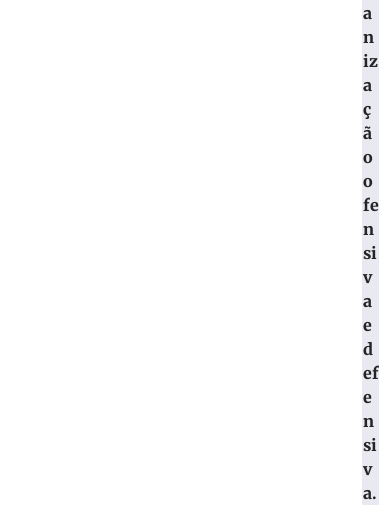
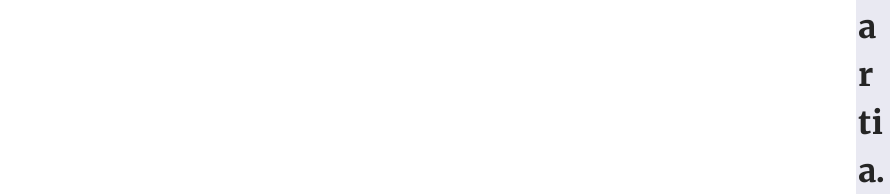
[363,27,378,479] n | iz | a | ç | ã | o | o | fe | n | si | v | a | e | d | ef | e | n | si | v -> [858,53,883,141] r | ti

